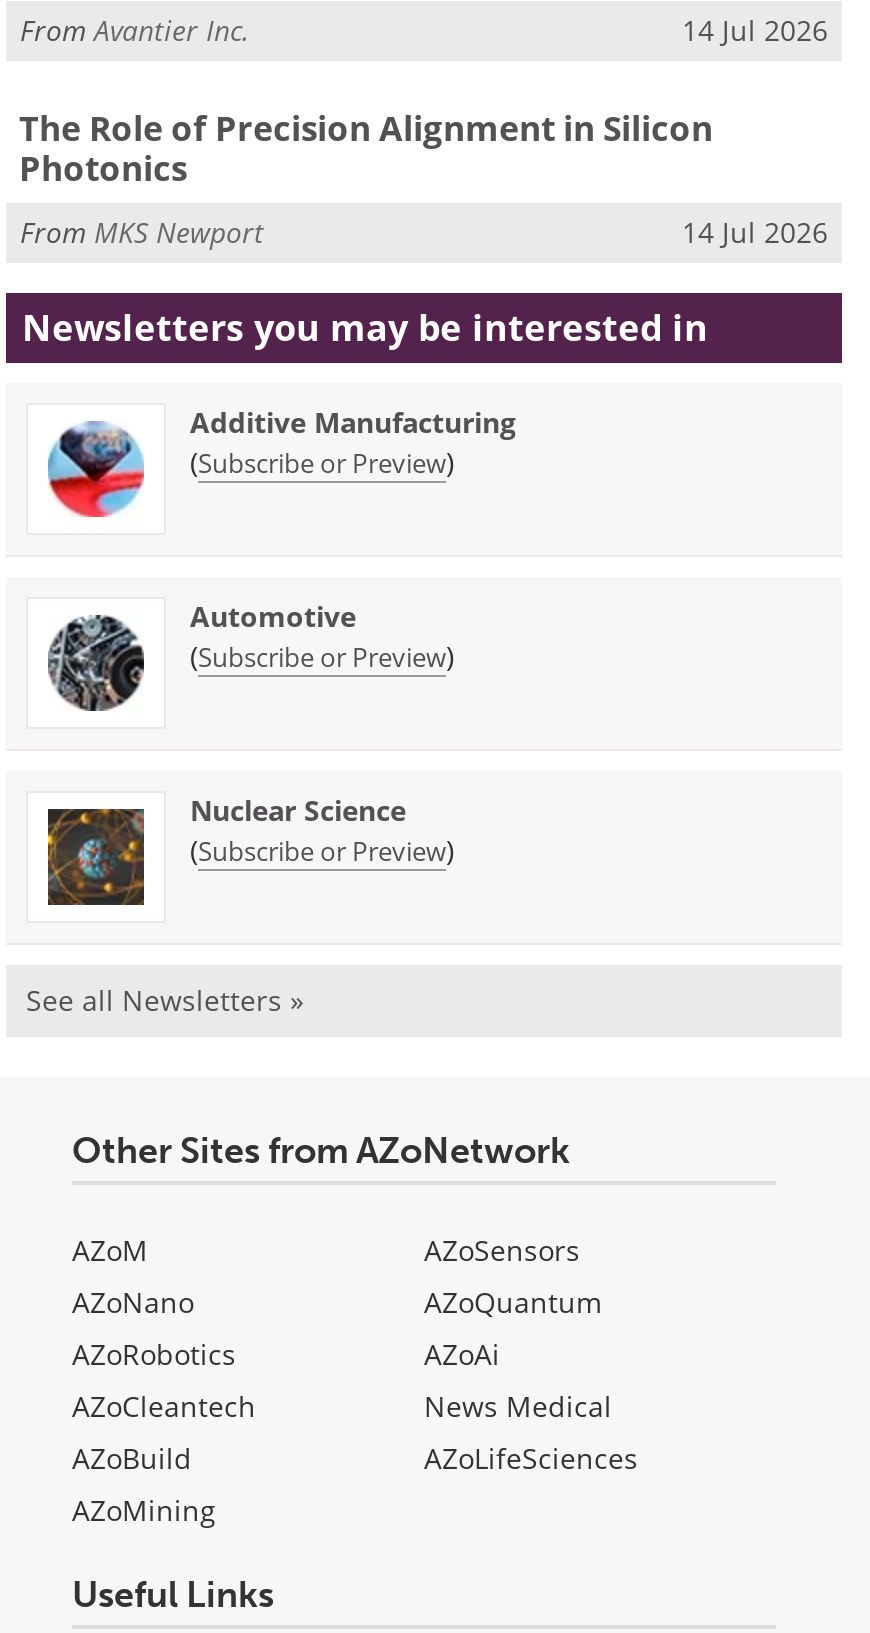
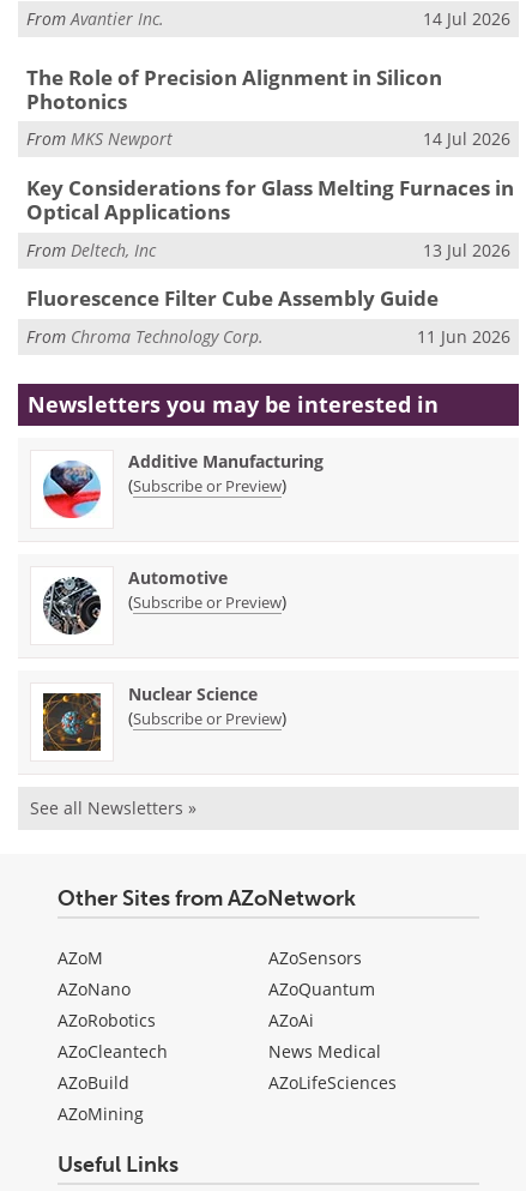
none -> [26,174,513,347] Key Considerations for Glass Melting Furnaces in | Optical Applications | From Deltech, Inc | 13 Jul 2026 | Fluorescence Filter Cube Assembly Guide | From Chroma Technology Corp. | 11 Jun 2026

